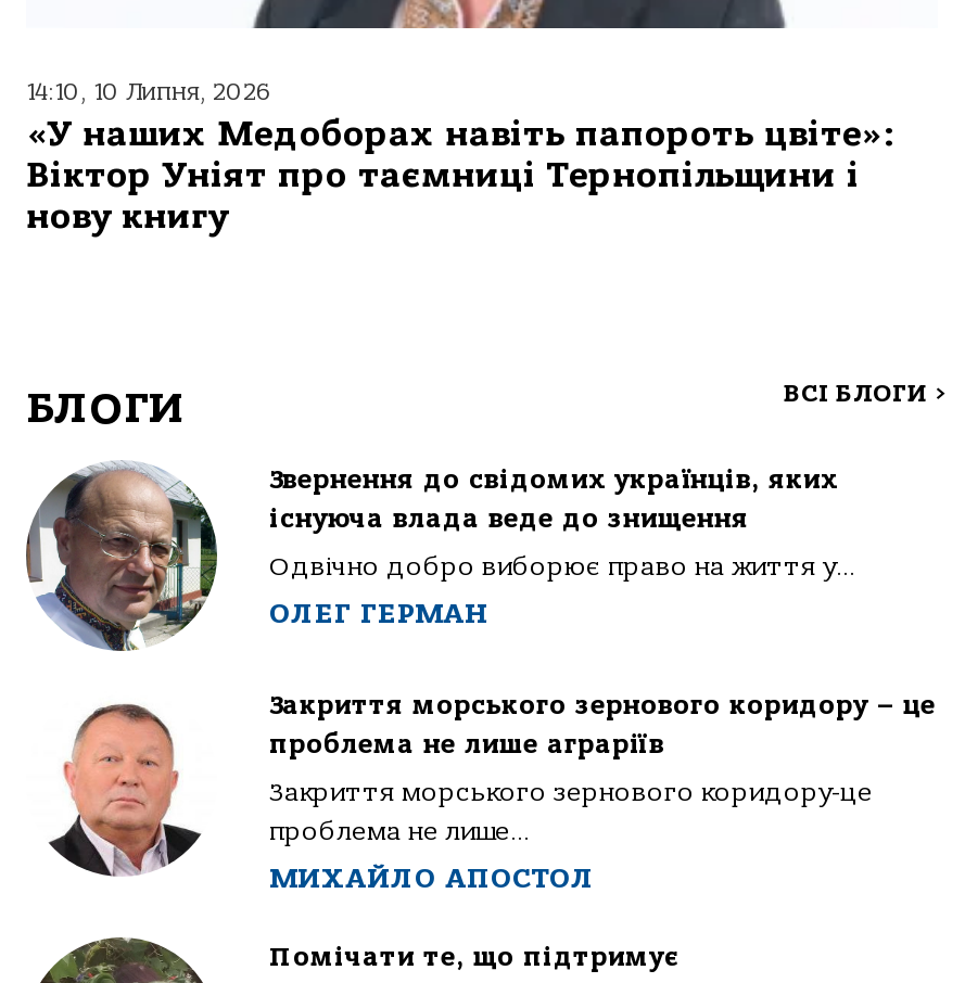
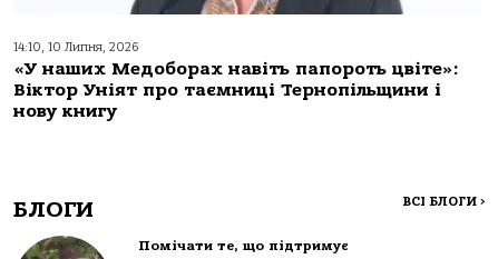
[24,462,936,894] [image] | Звернення до свідомих українців, яких | існуюча влада веде до знищення | Одвічно добро виборює право на життя у... | ОЛЕГ ГЕРМАН | Закриття морського зернового коридору – це | проблема не лише аграріїв | Закриття морського зернового коридору-це | проблема не лише... | МИХАЙЛО АПОСТОЛ -> none
[48,703,200,877] [image] -> none

